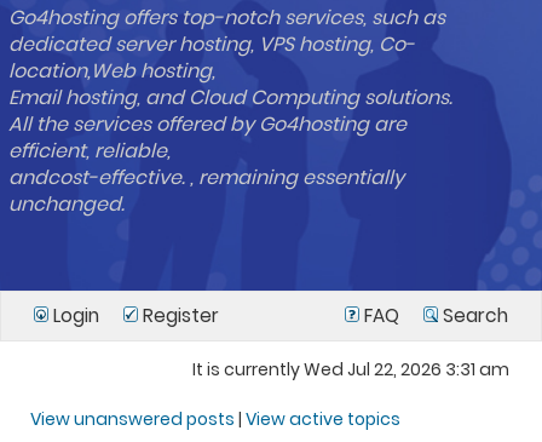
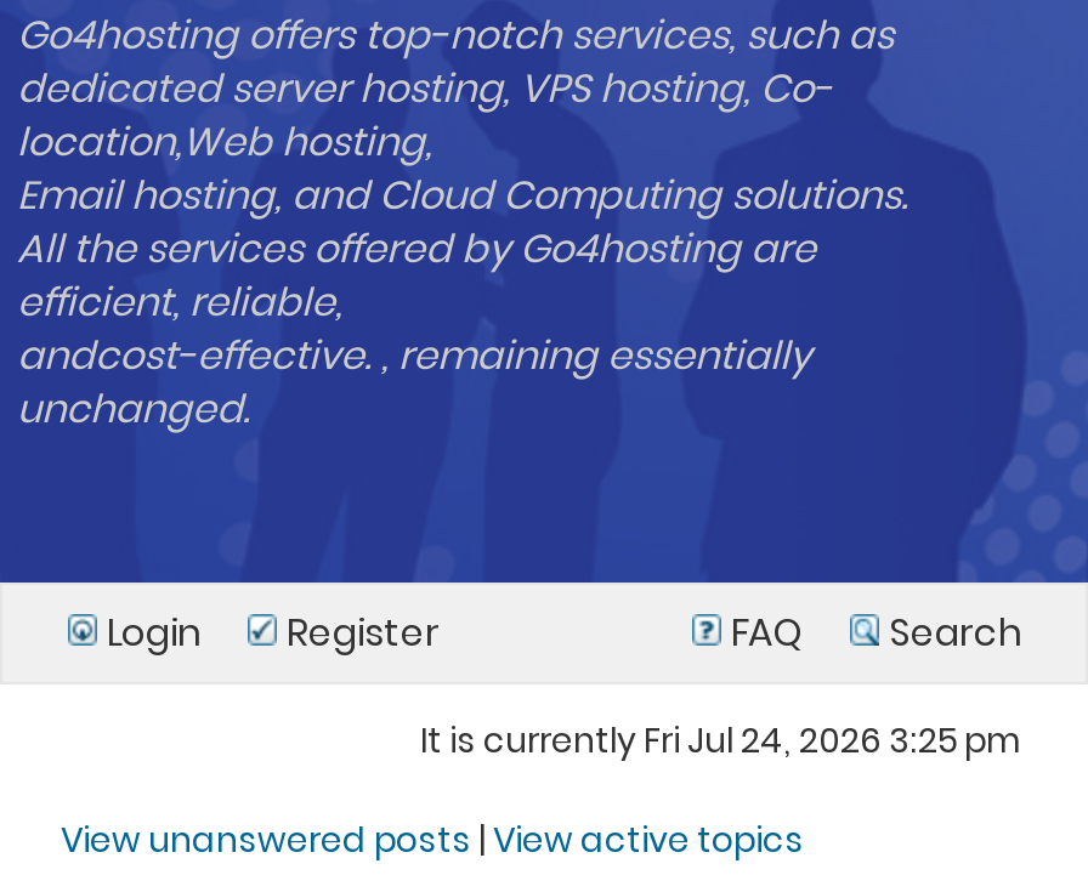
[192,357,509,381] It is currently Wed Jul 22, 2026 3:31 am -> [420,716,1022,765] It is currently Fri Jul 24, 2026 3:25 pm

